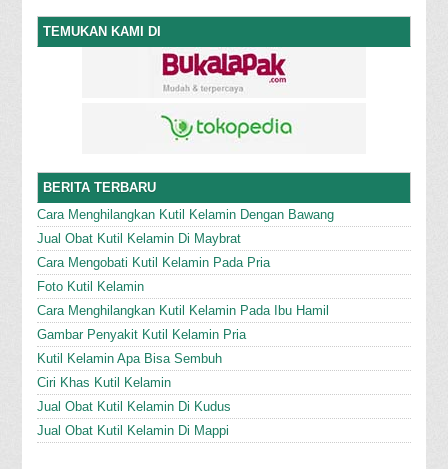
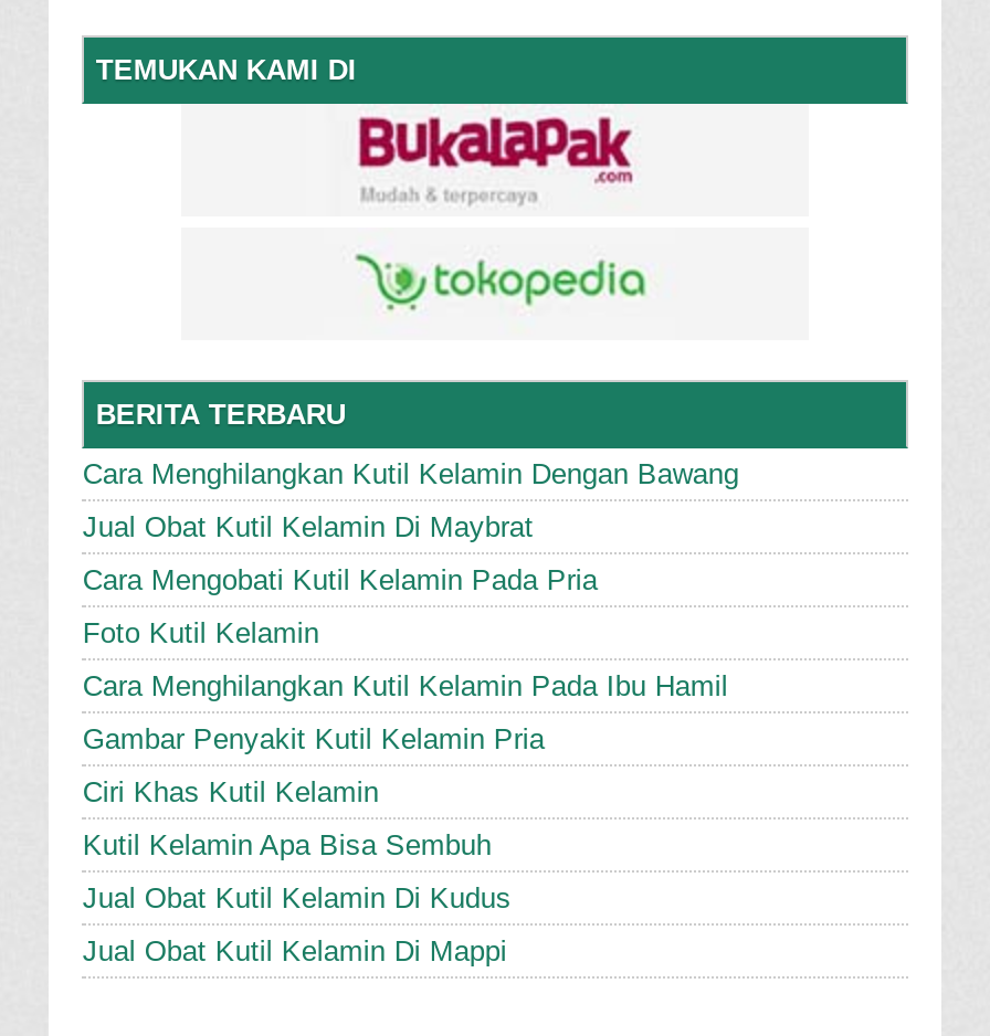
moved [37,351,222,366] -> [83,827,491,861]: Kutil Kelamin Apa Bisa Sembuh
moved [37,375,171,390] -> [83,774,379,808]: Ciri Khas Kutil Kelamin

